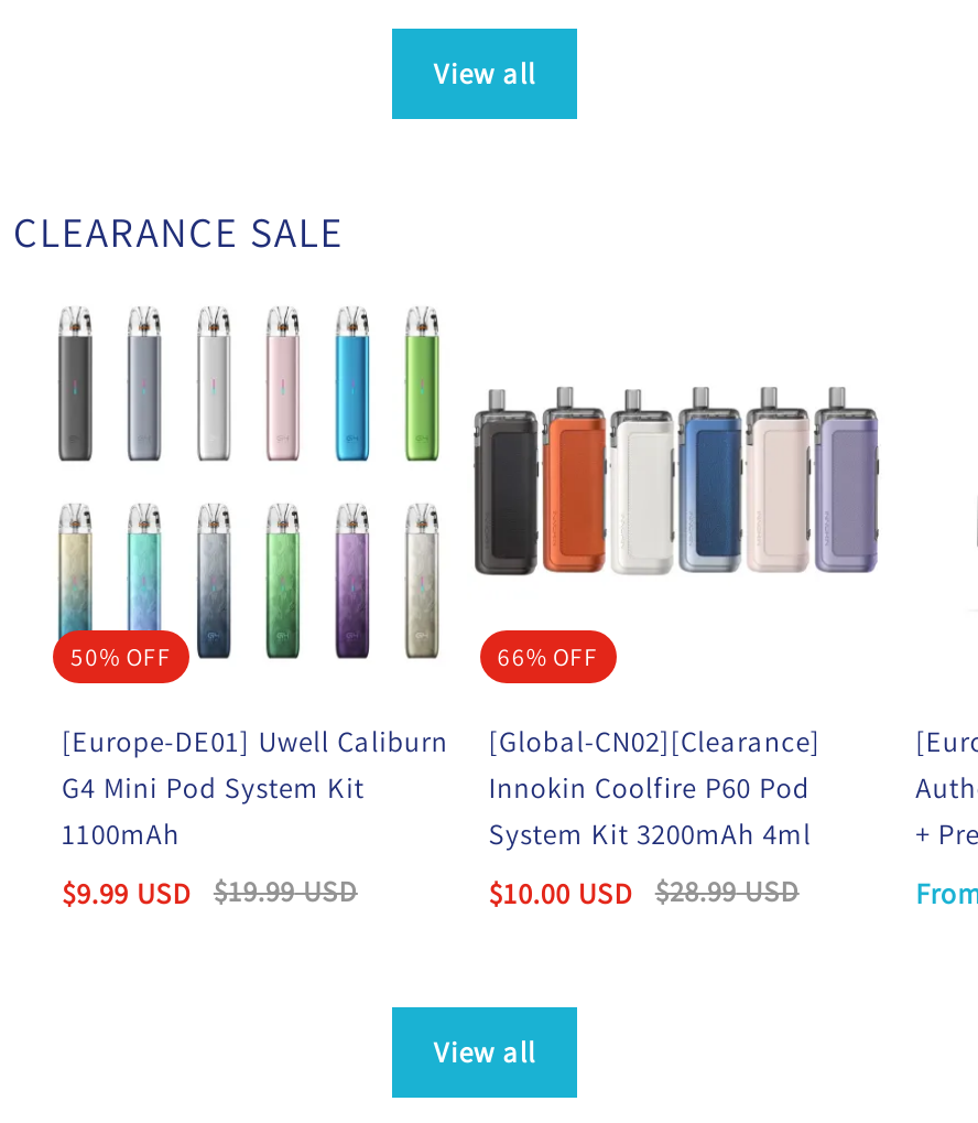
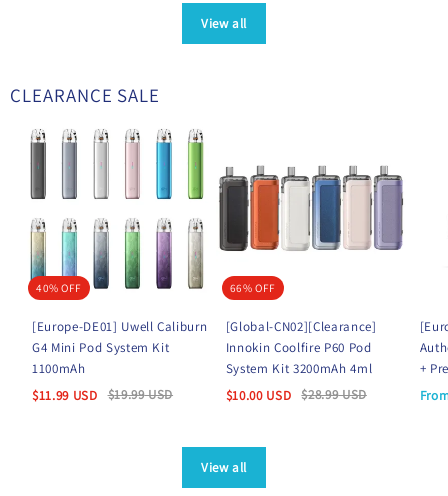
[70,641,172,672] 50% OFF -> [36,281,82,295] 40% OFF
[62,872,358,912] $9.99 USD $19.99USD -> [32,386,173,404] $11.99 USD $19.99USD

